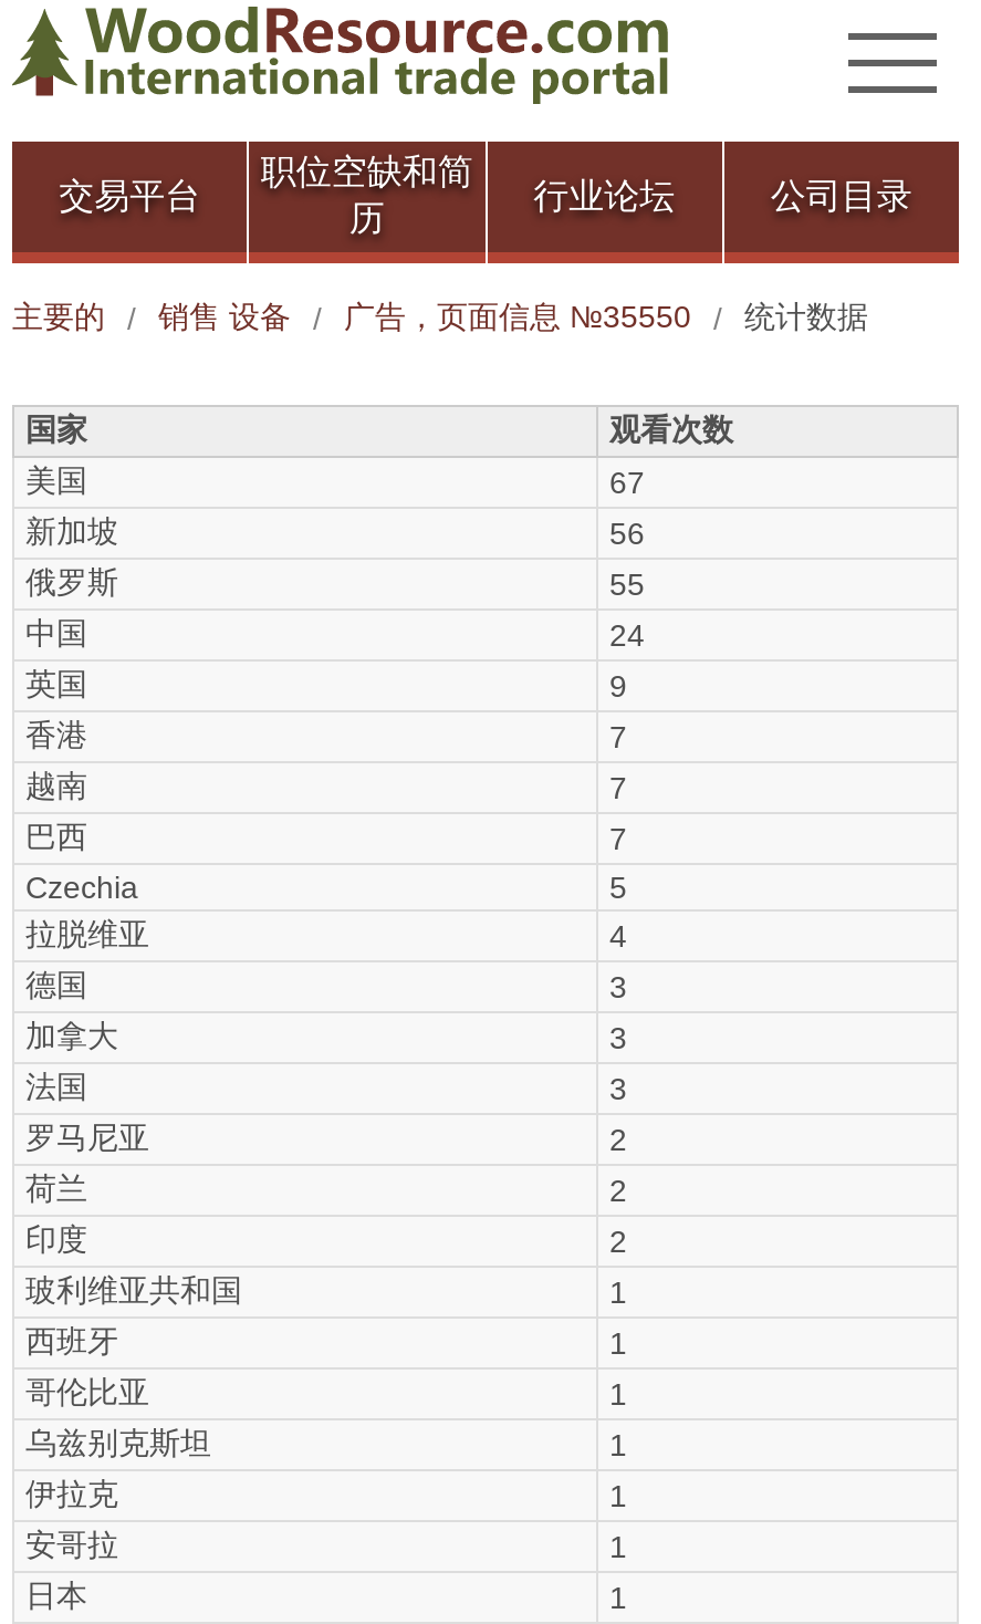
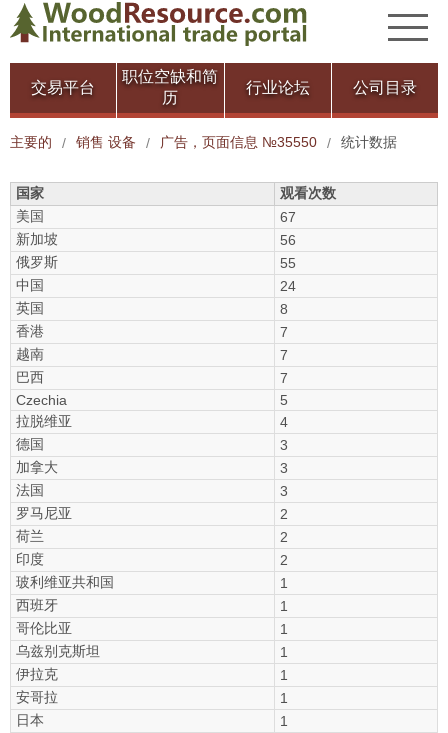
[609,668,627,704] 9 -> [280,301,288,317] 8

